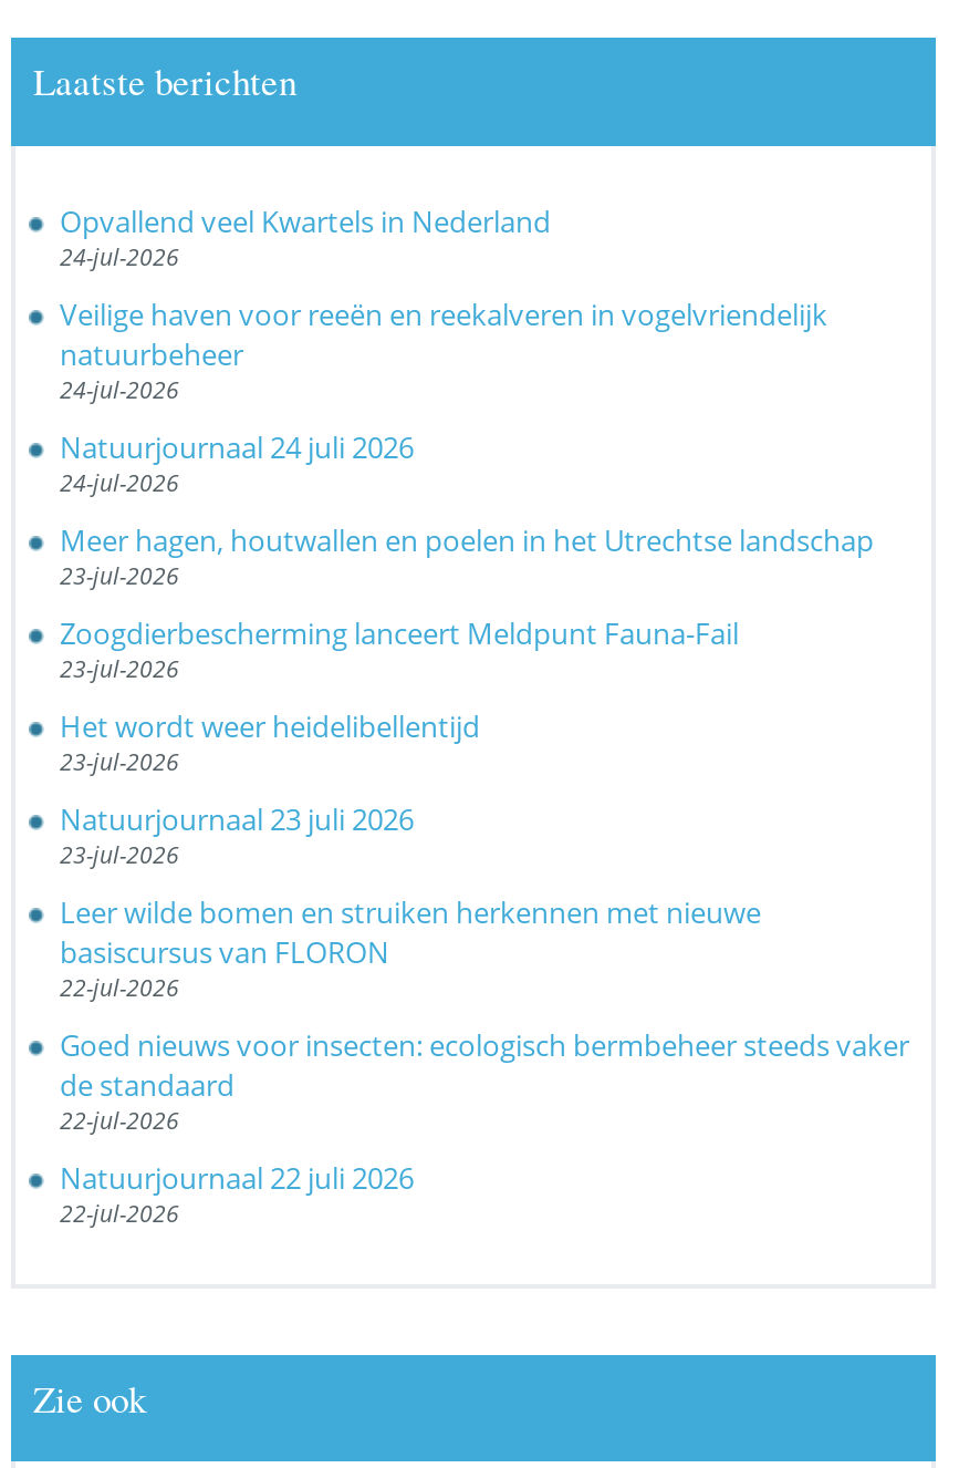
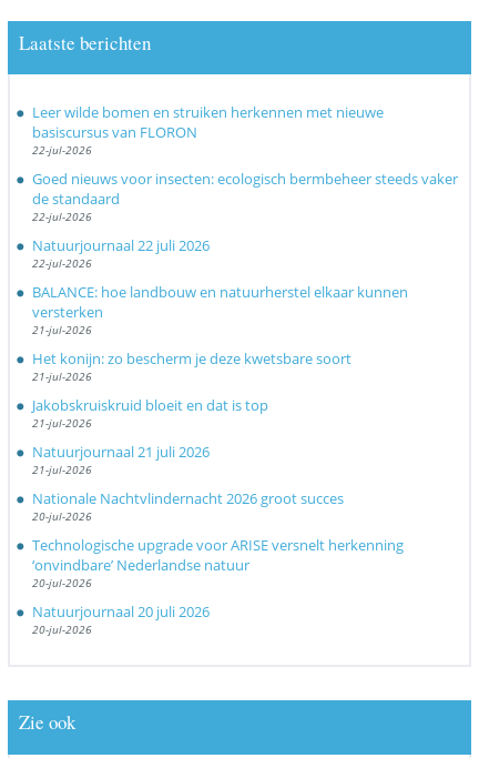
[60,201,874,870] Opvallend veel Kwartels in Nederland | 24-jul-2026 | Veilige haven voor reeën en reekalveren in vogelvriendelijk | natuurbeheer | 24-jul-2026 | Natuurjournaal 24 juli 2026 | 24-jul-2026 | Meer hagen, houtwallen en poelen in het Utrechtse landschap | 23-jul-2026 | Zoogdierbescherming lanceert Meldpunt Fauna-Fail | 23-jul-2026 | Het wordt weer heidelibellentijd | 23-jul-2026 | Natuurjournaal 23 juli 2026 | 23-jul-2026 -> none
moved [60,892,909,1229] -> [32,103,458,271]: Leer wilde bomen en struiken herkennen met nieuwe | basiscursus van FLORON | 22-jul-2026 | Goed nieuws voor insecten: ecologisch bermbeheer steeds vaker | de standaard | 22-jul-2026 | Natuurjournaal 22 juli 2026 | 22-jul-2026
none -> [32,282,408,637] BALANCE: hoe landbouw en natuurherstel elkaar kunnen | versterken | 21-jul-2026 | Het konijn: zo bescherm je deze kwetsbare soort | 21-jul-2026 | Jakobskruiskruid bloeit en dat is top | 21-jul-2026 | Natuurjournaal 21 juli 2026 | 21-jul-2026 | Nationale Nachtvlindernacht 2026 groot succes | 20-jul-2026 | Technologische upgrade voor ARISE versnelt herkenning | ‘onvindbare’ Nederlandse natuur | 20-jul-2026 | Natuurjournaal 20 juli 2026 | 20-jul-2026

